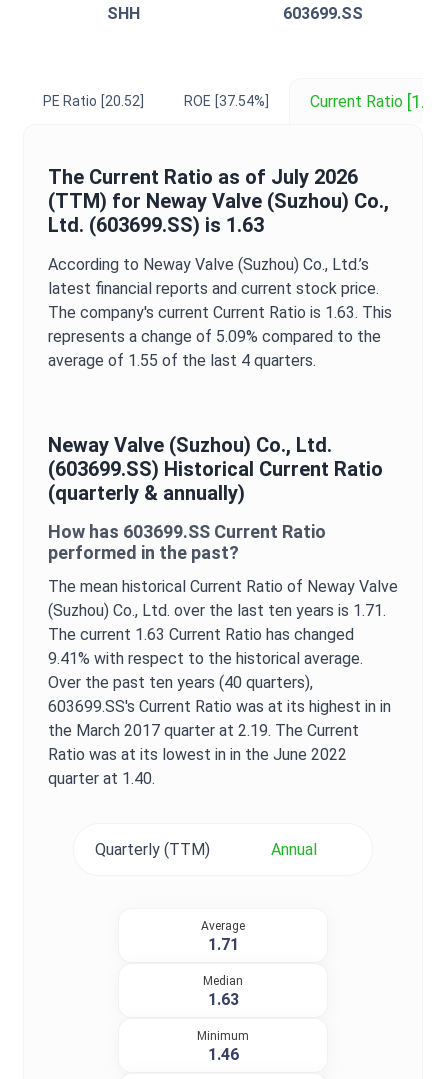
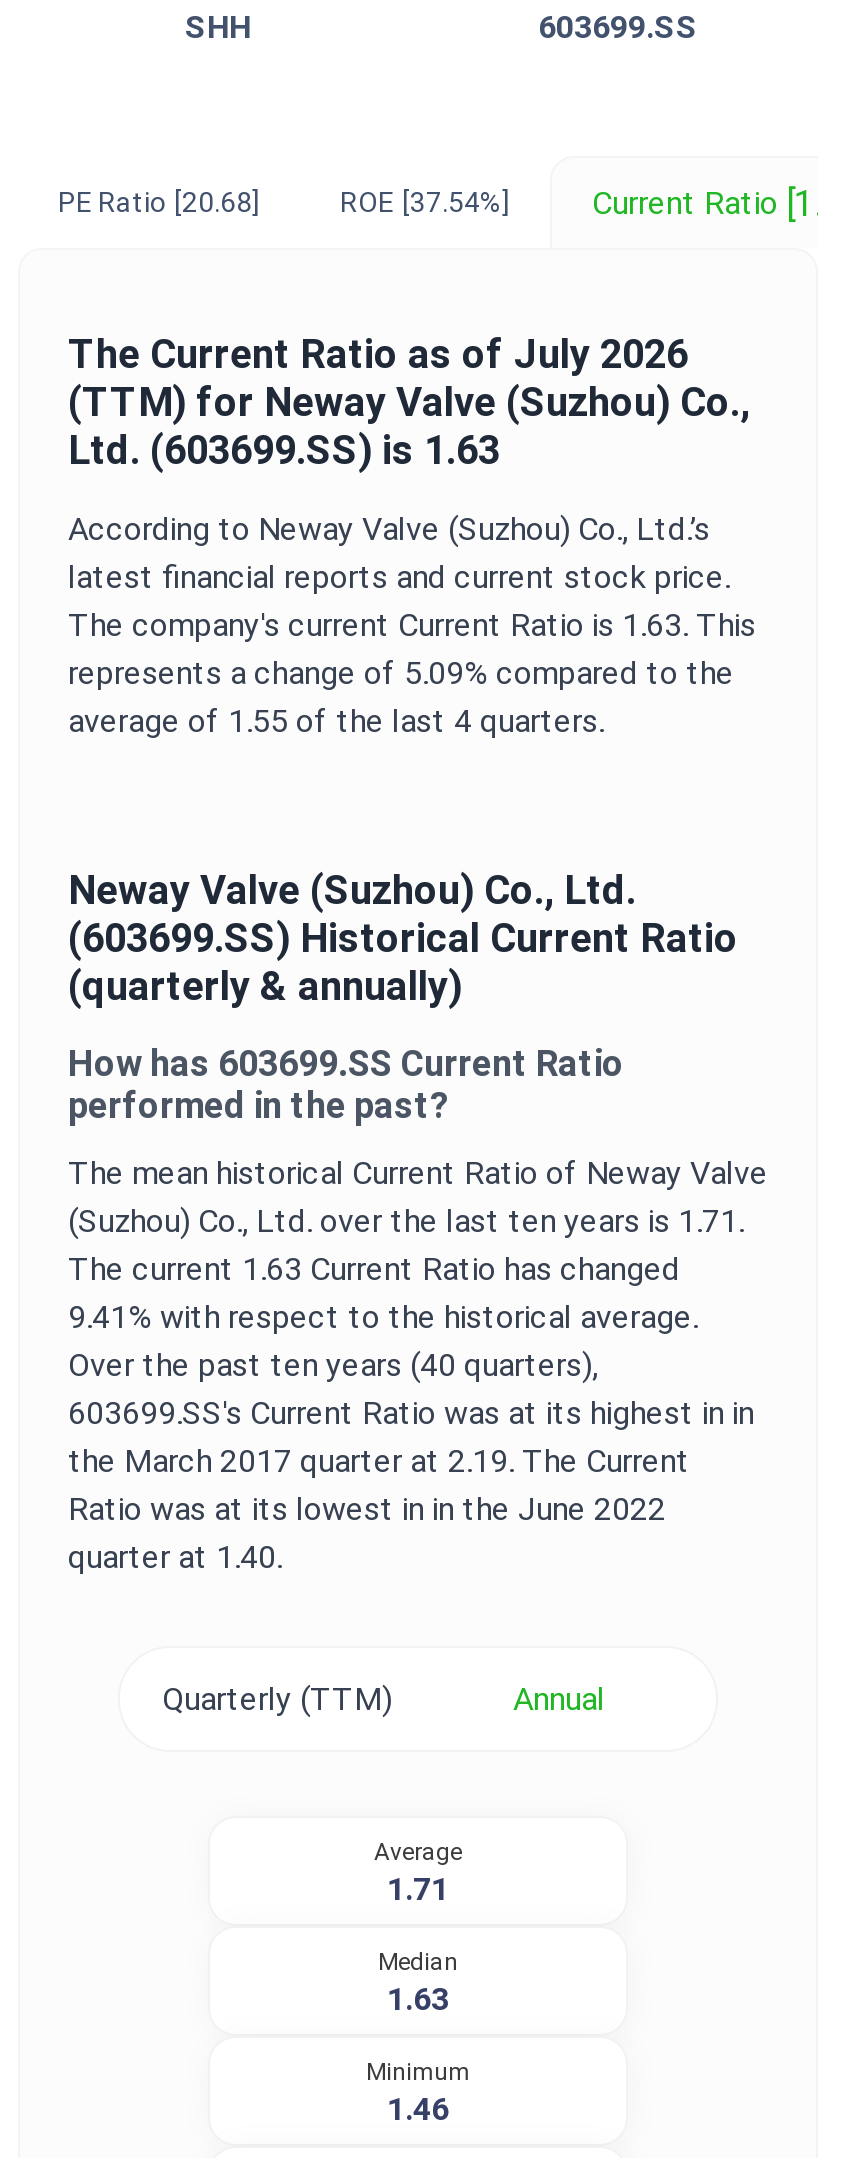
[43,93,144,109] PE Ratio [20.52] -> [58,186,260,218] PE Ratio [20.68]

